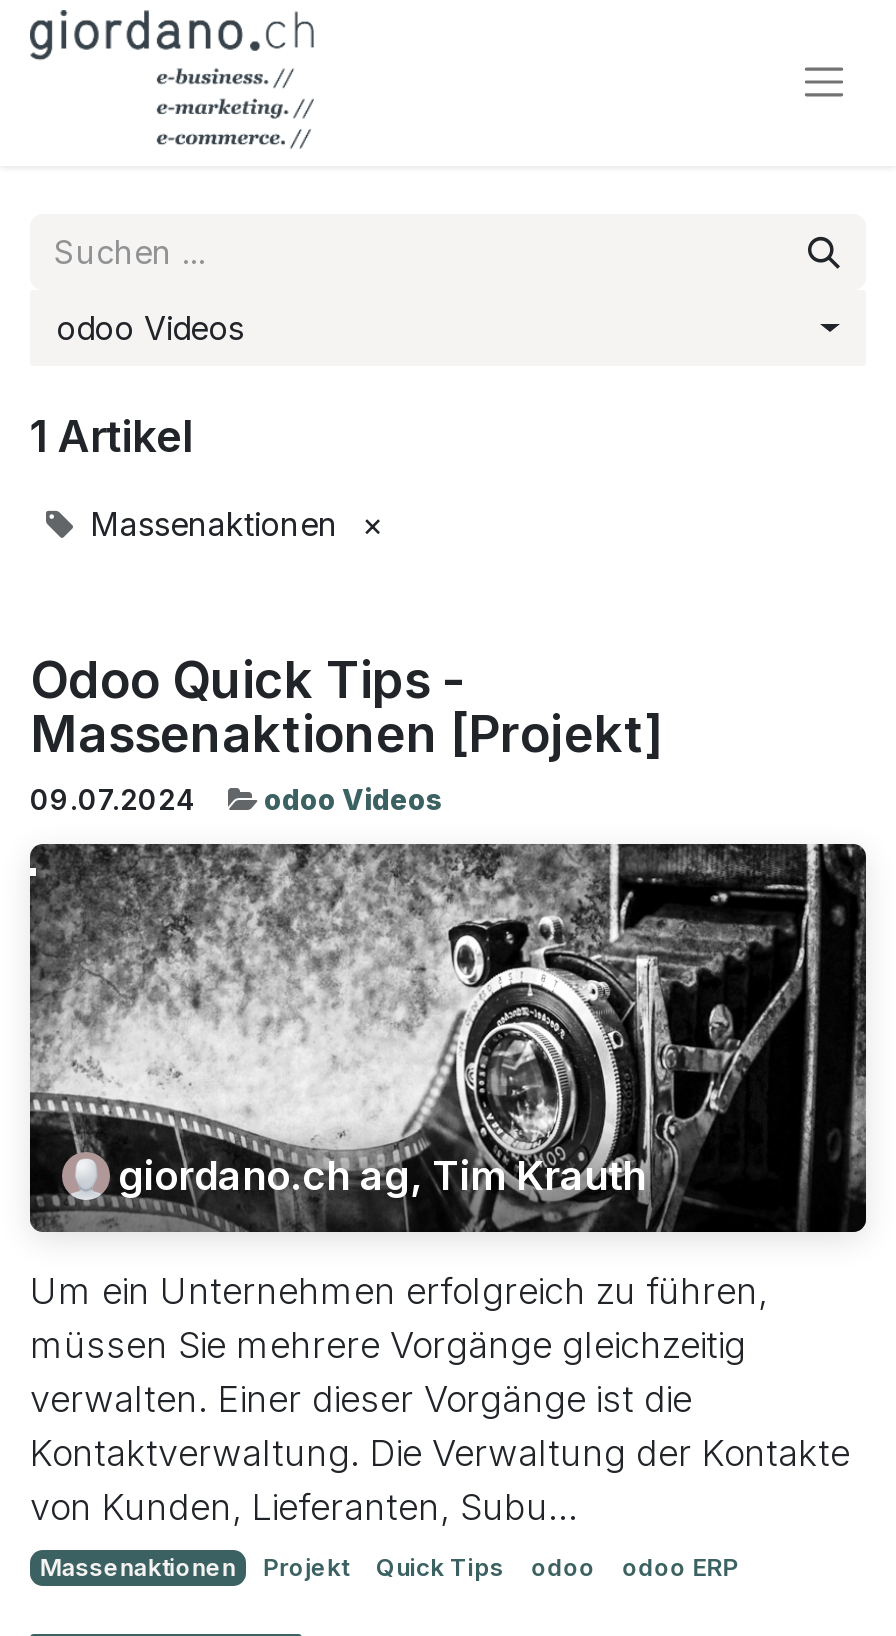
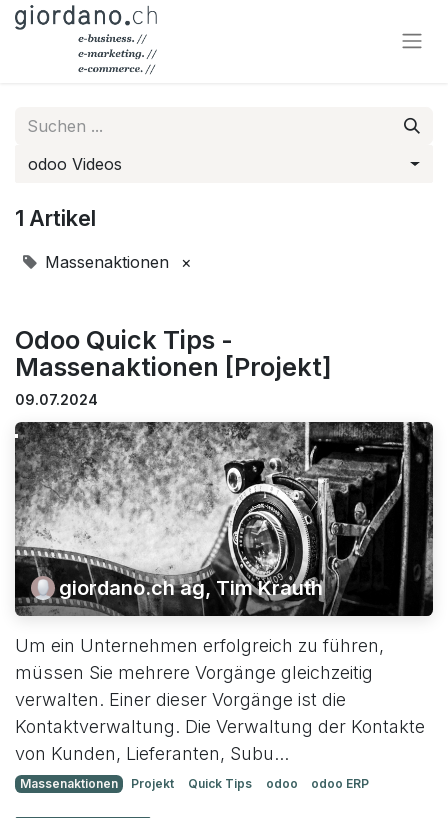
[264,782,444,816] odoo Videos -> none

